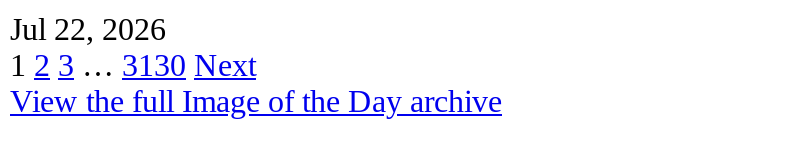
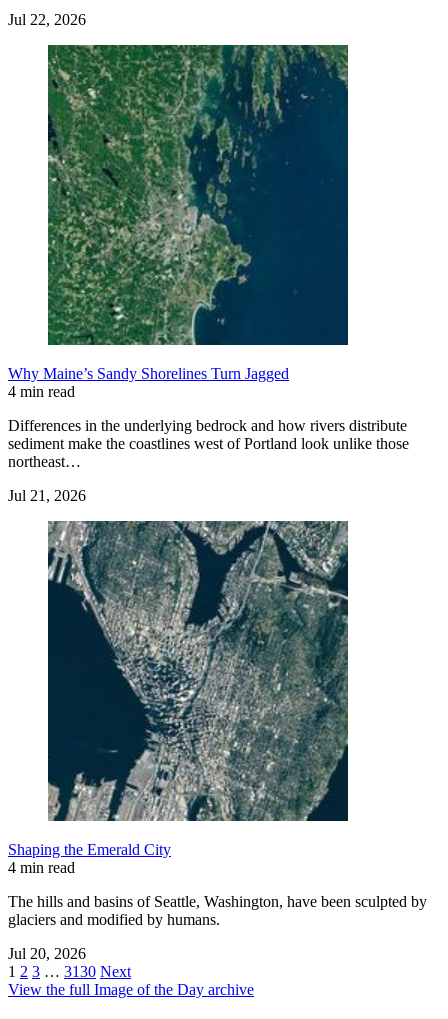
none -> [8,44,409,504] [image] | Why Maine’s Sandy Shorelines Turn Jagged | 4 min read | Differences in the underlying bedrock and how rivers distribute | sediment make the coastlines west of Portland look unlike those | northeast… | Jul 21, 2026
none -> [8,520,427,962] [image] | Shaping the Emerald City | 4 min read | The hills and basins of Seattle, Washington, have been sculpted by | glaciers and modified by humans. | Jul 20, 2026

